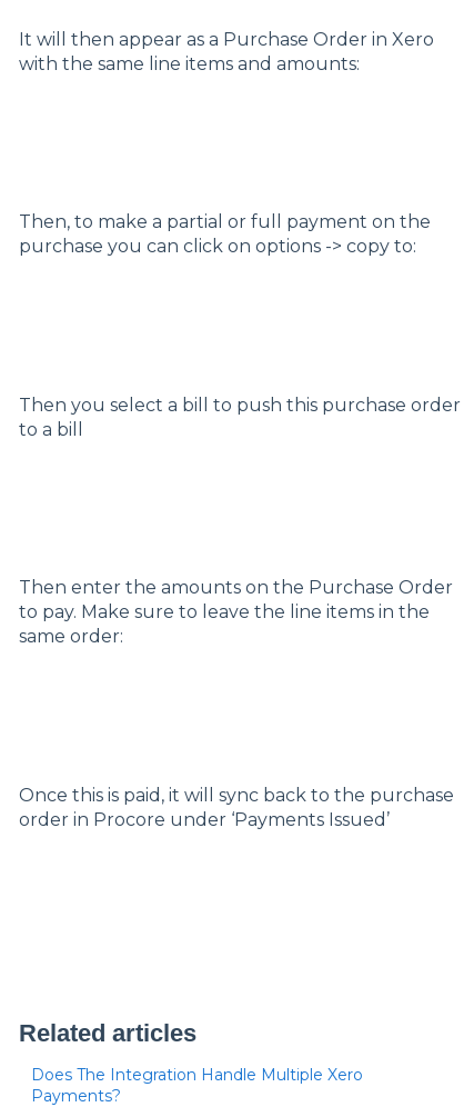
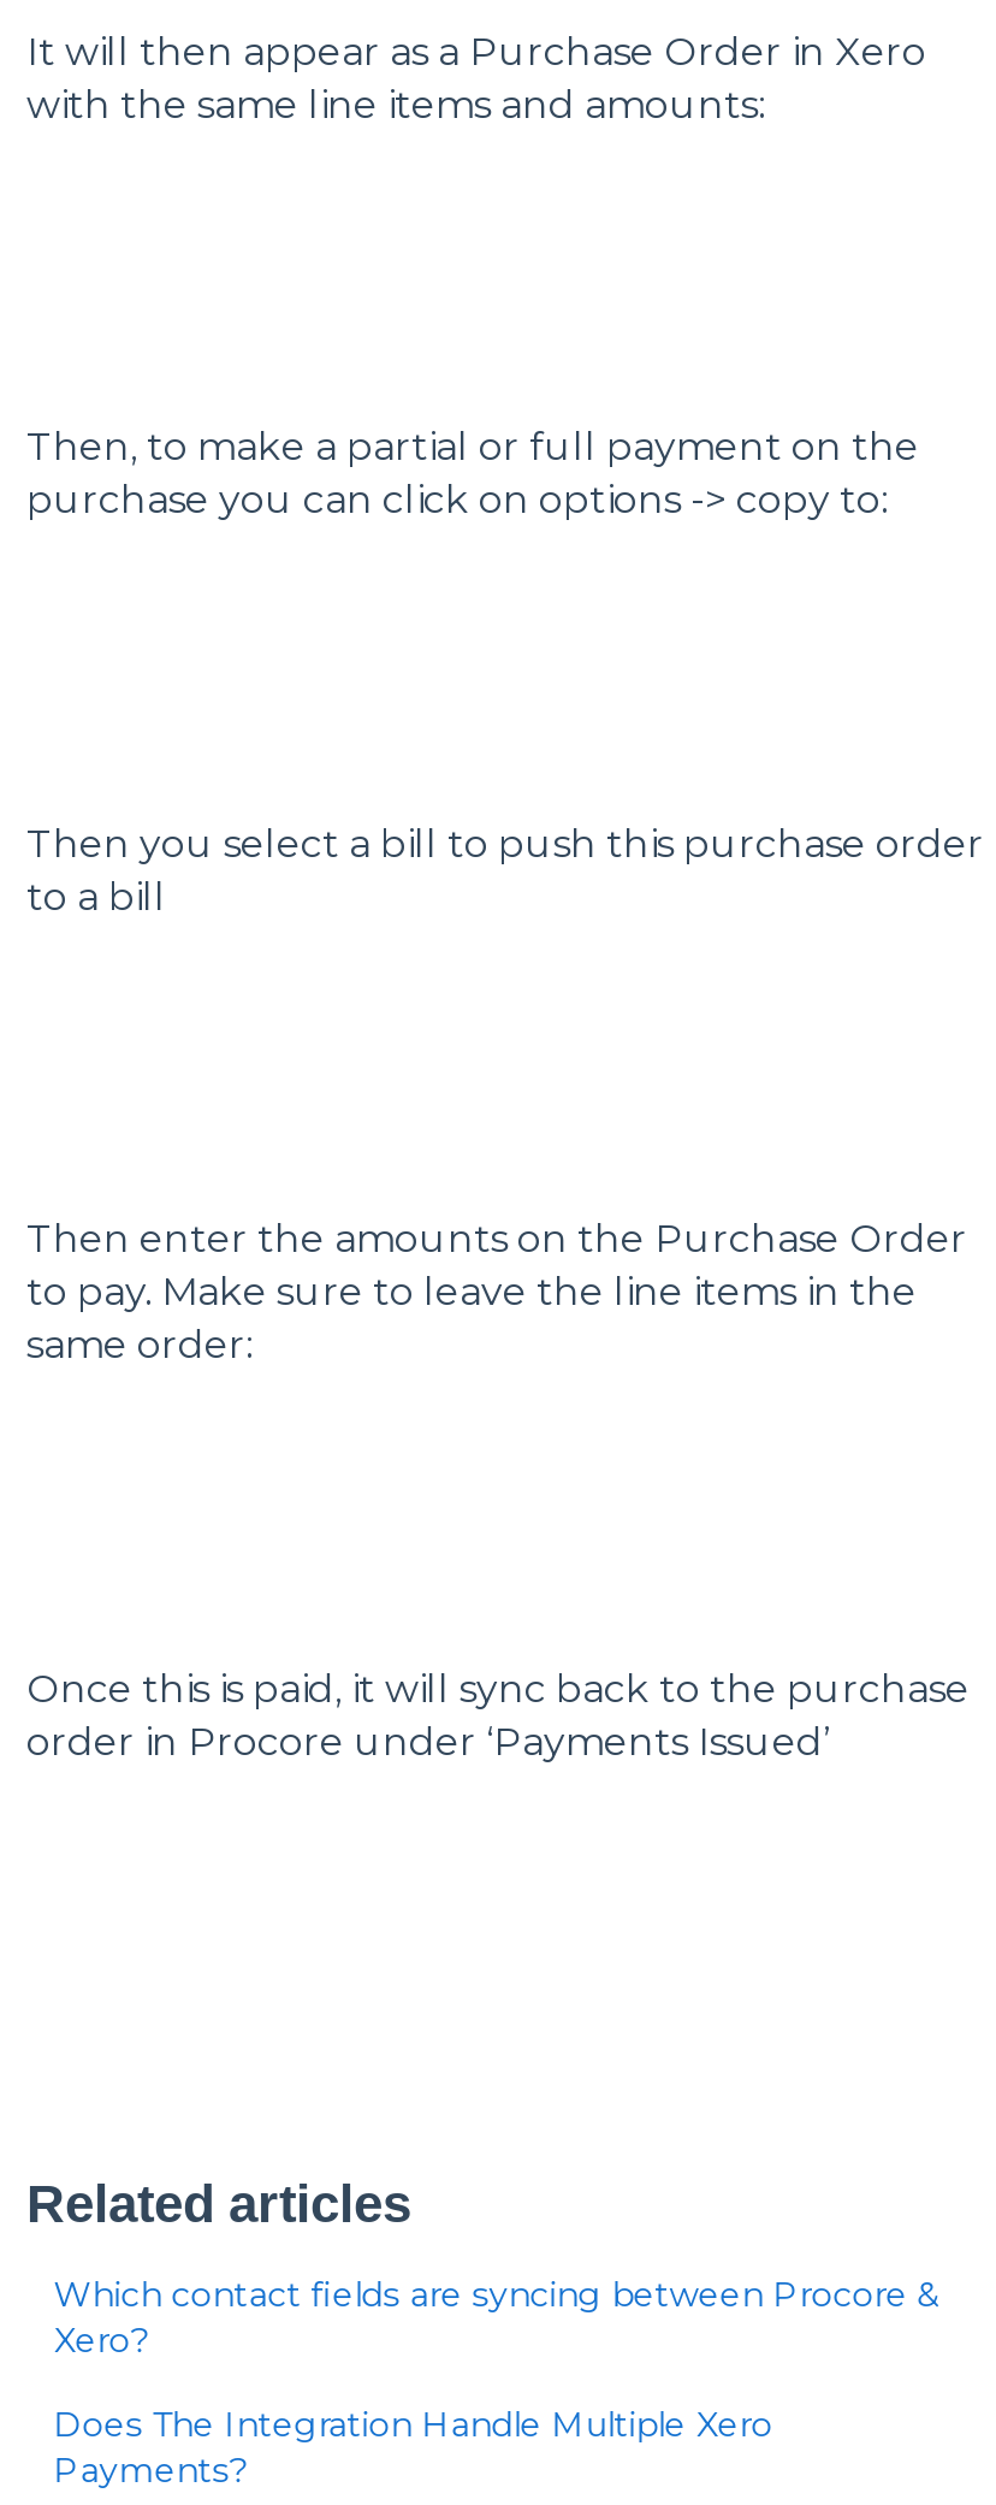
none -> [53,2273,941,2362] Which contact fields are syncing between Procore & | Xero?

